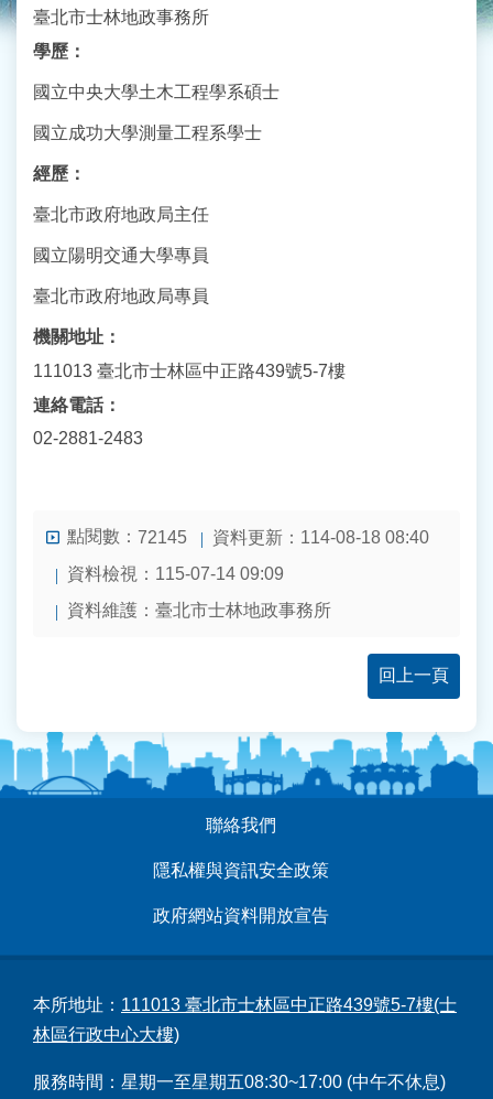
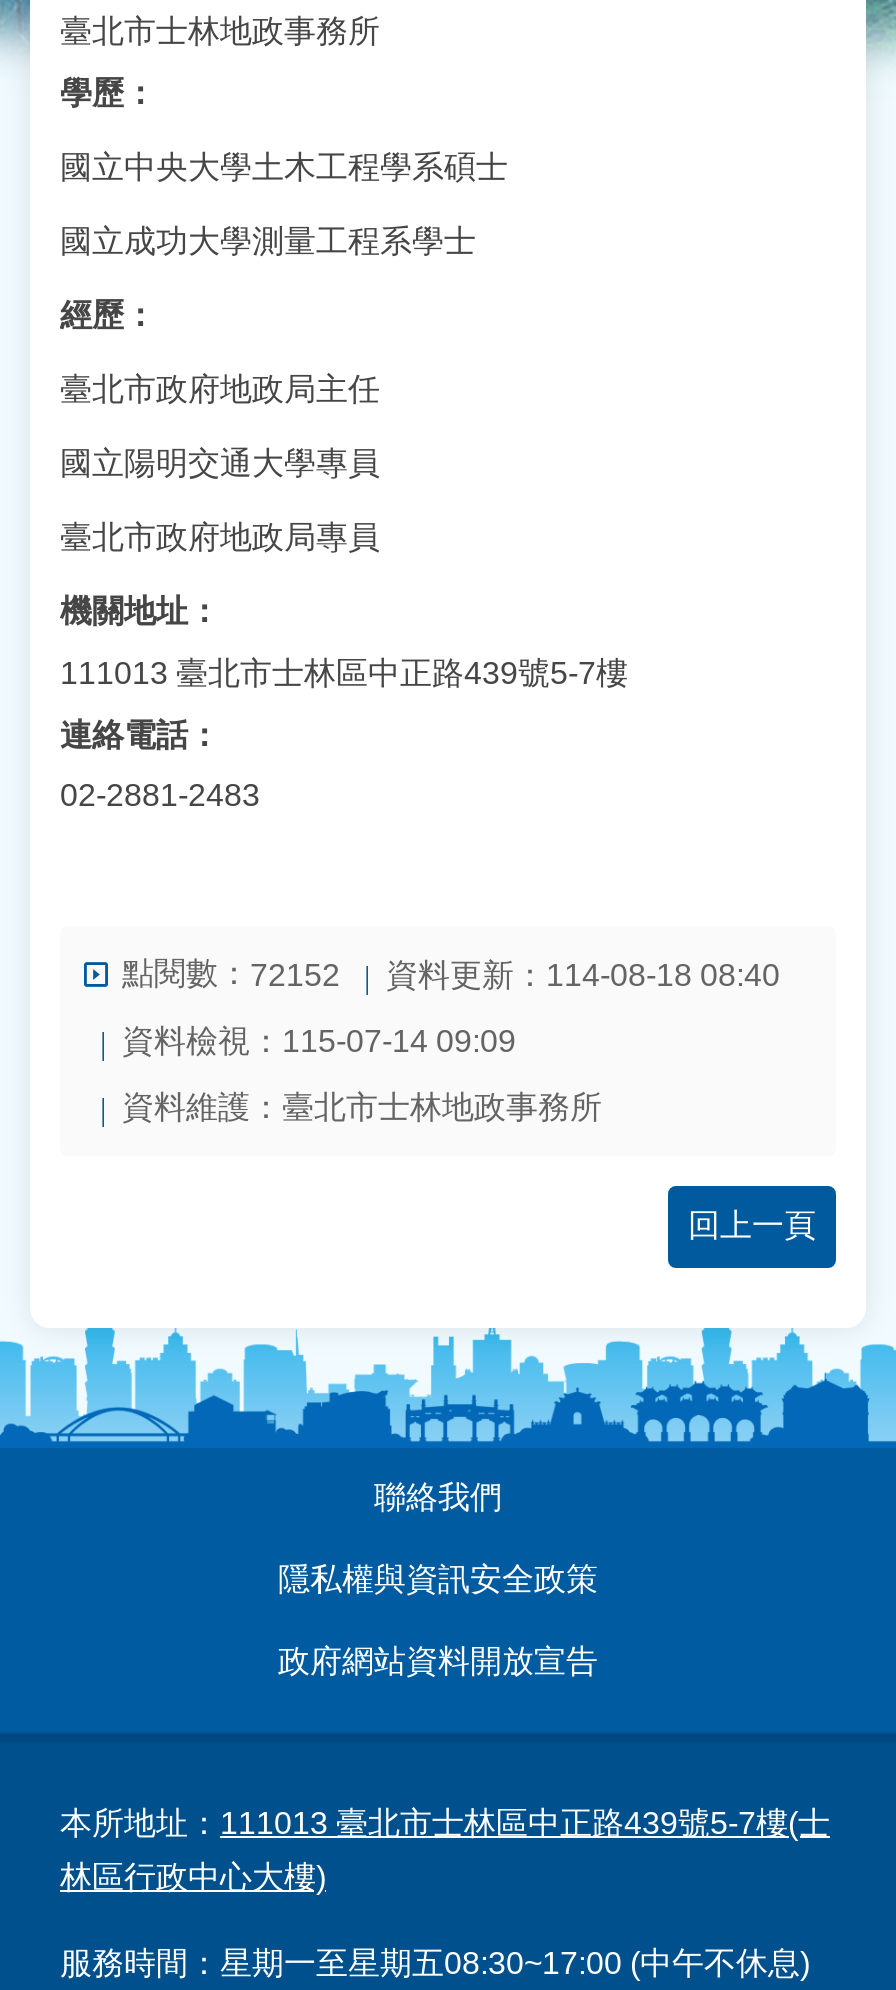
[67,527,429,547] 點閱數：72145 資料更新：114-08-18 08:40 -> [122,957,780,992] 點閱數：72152 資料更新：114-08-18 08:40

